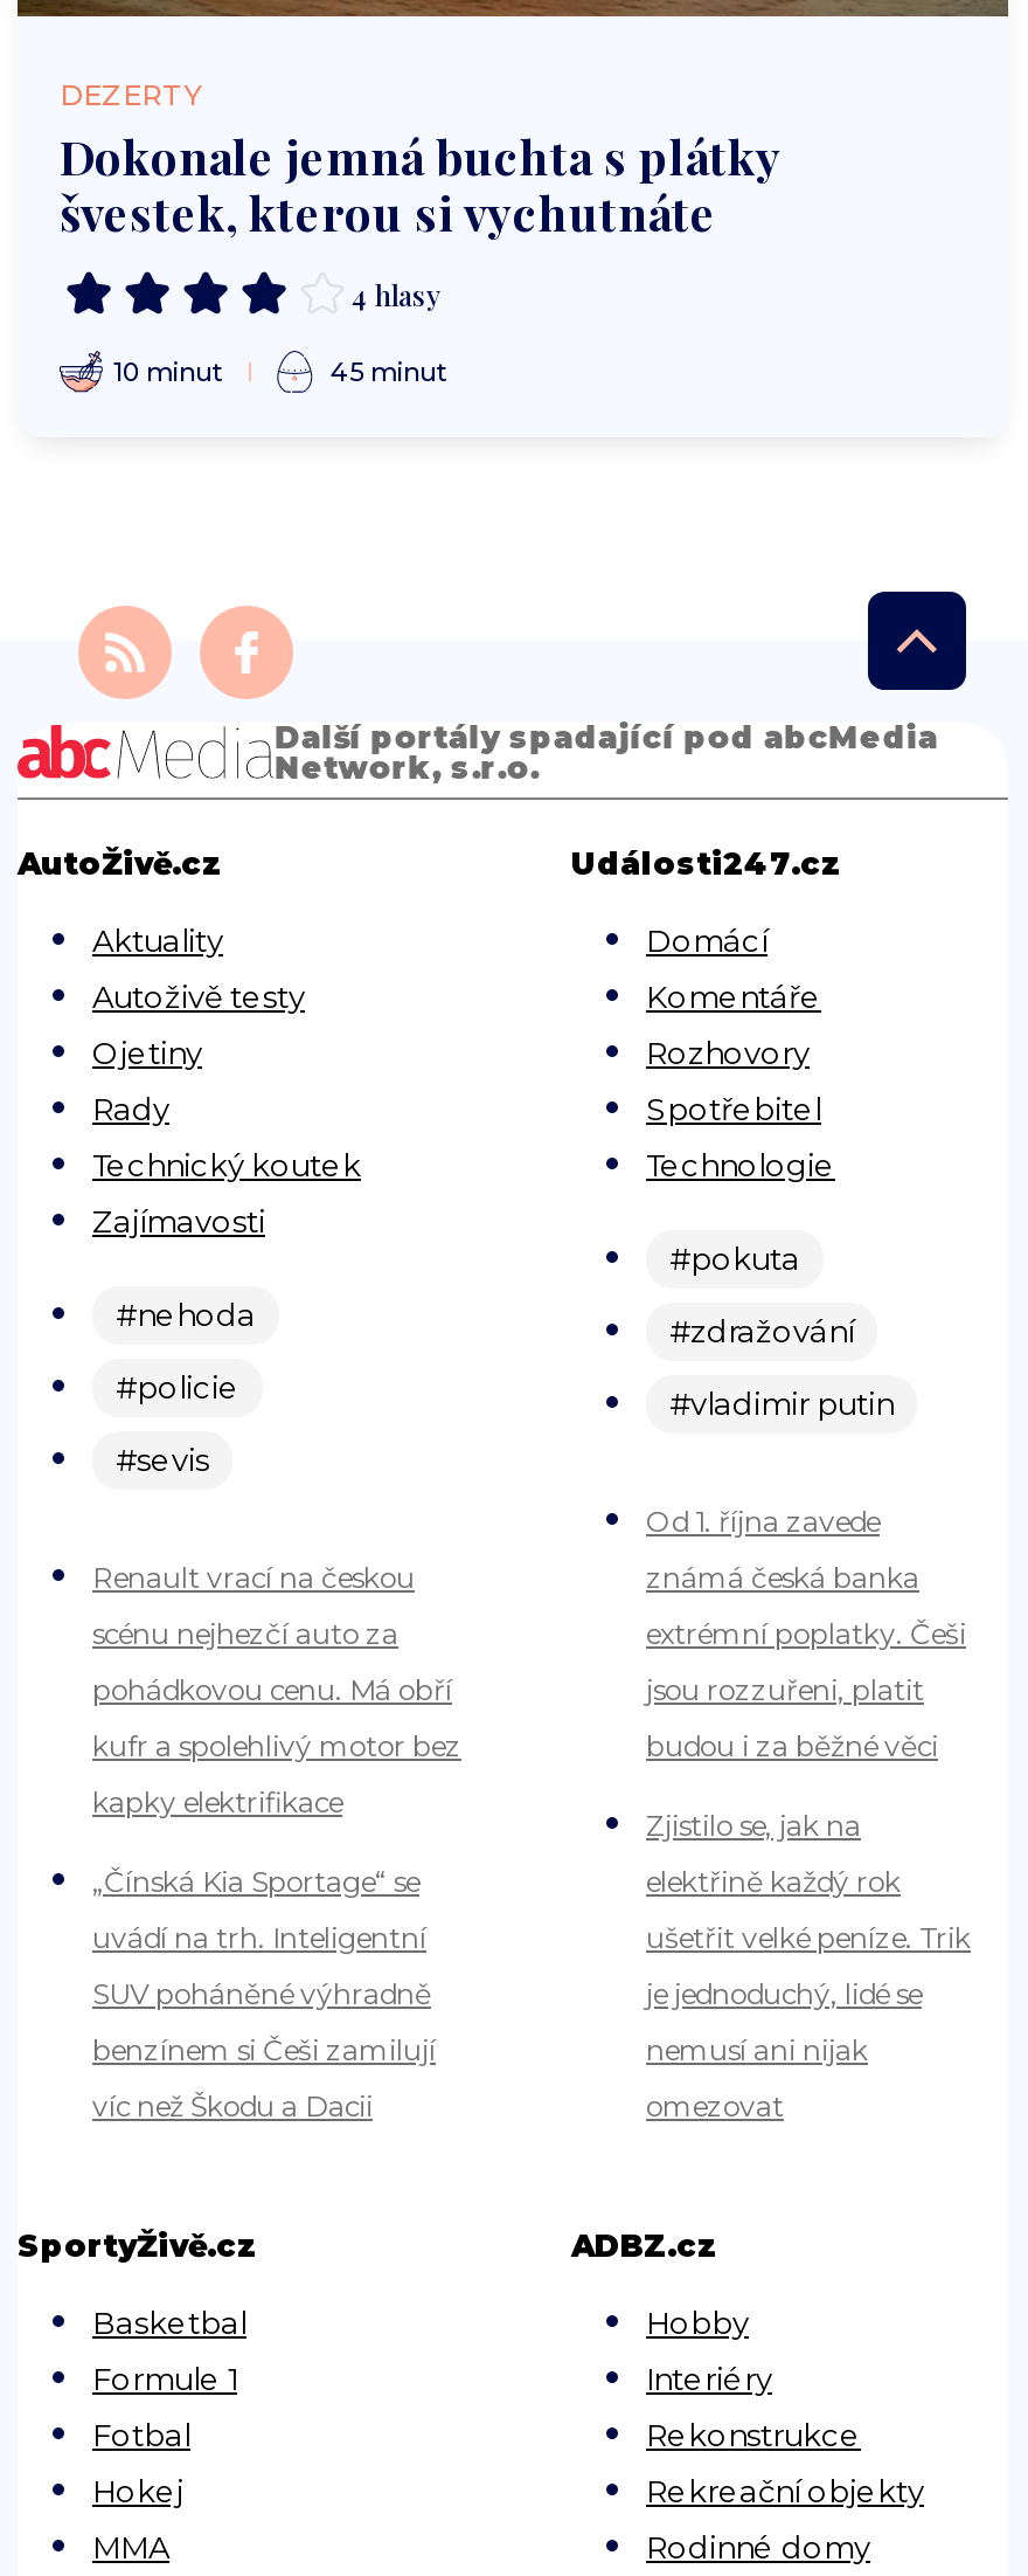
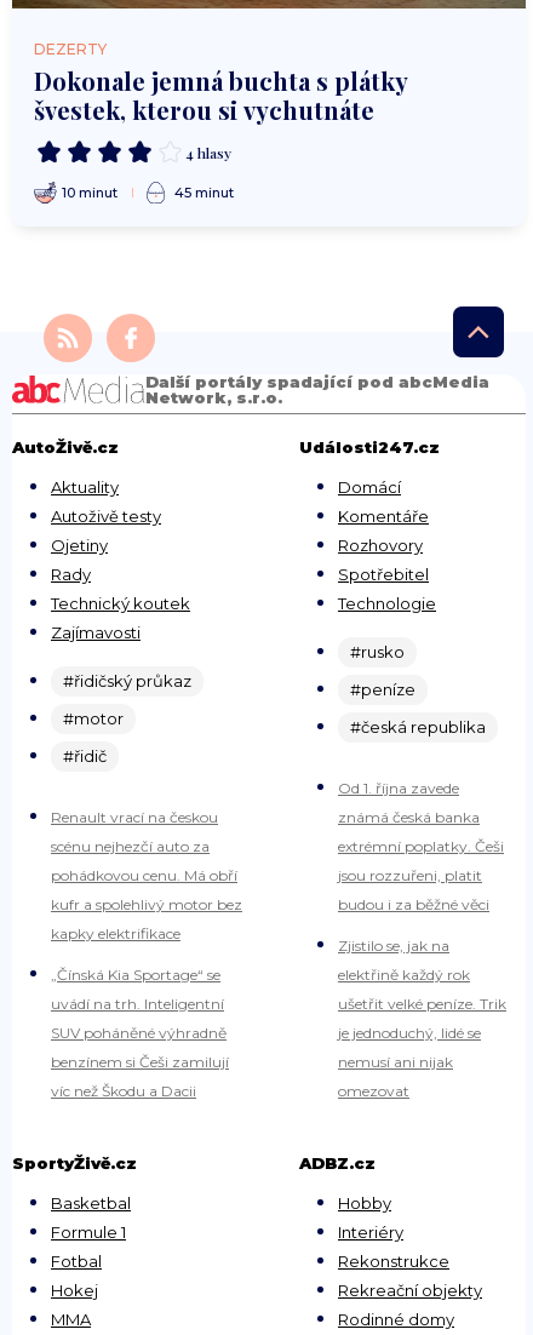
[669,1240,800,1277] #pokuta -> [350,642,405,662] #rusko
[116,1296,256,1333] #nehoda -> [63,671,191,691] #řidičský průkaz
[669,1312,854,1350] #zdražování -> [350,680,415,699] #peníze
[116,1368,239,1406] #policie -> [63,709,124,728] #motor
[669,1385,894,1422] #vladimir putin -> [350,717,486,737] #česká republika
[116,1441,209,1478] #sevis -> [63,746,107,766] #řidič

